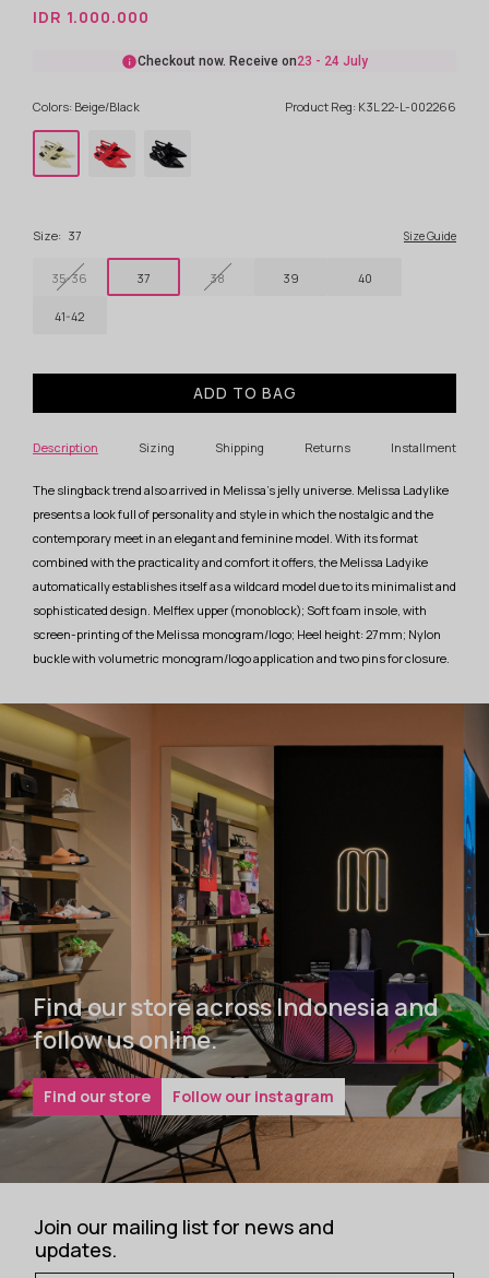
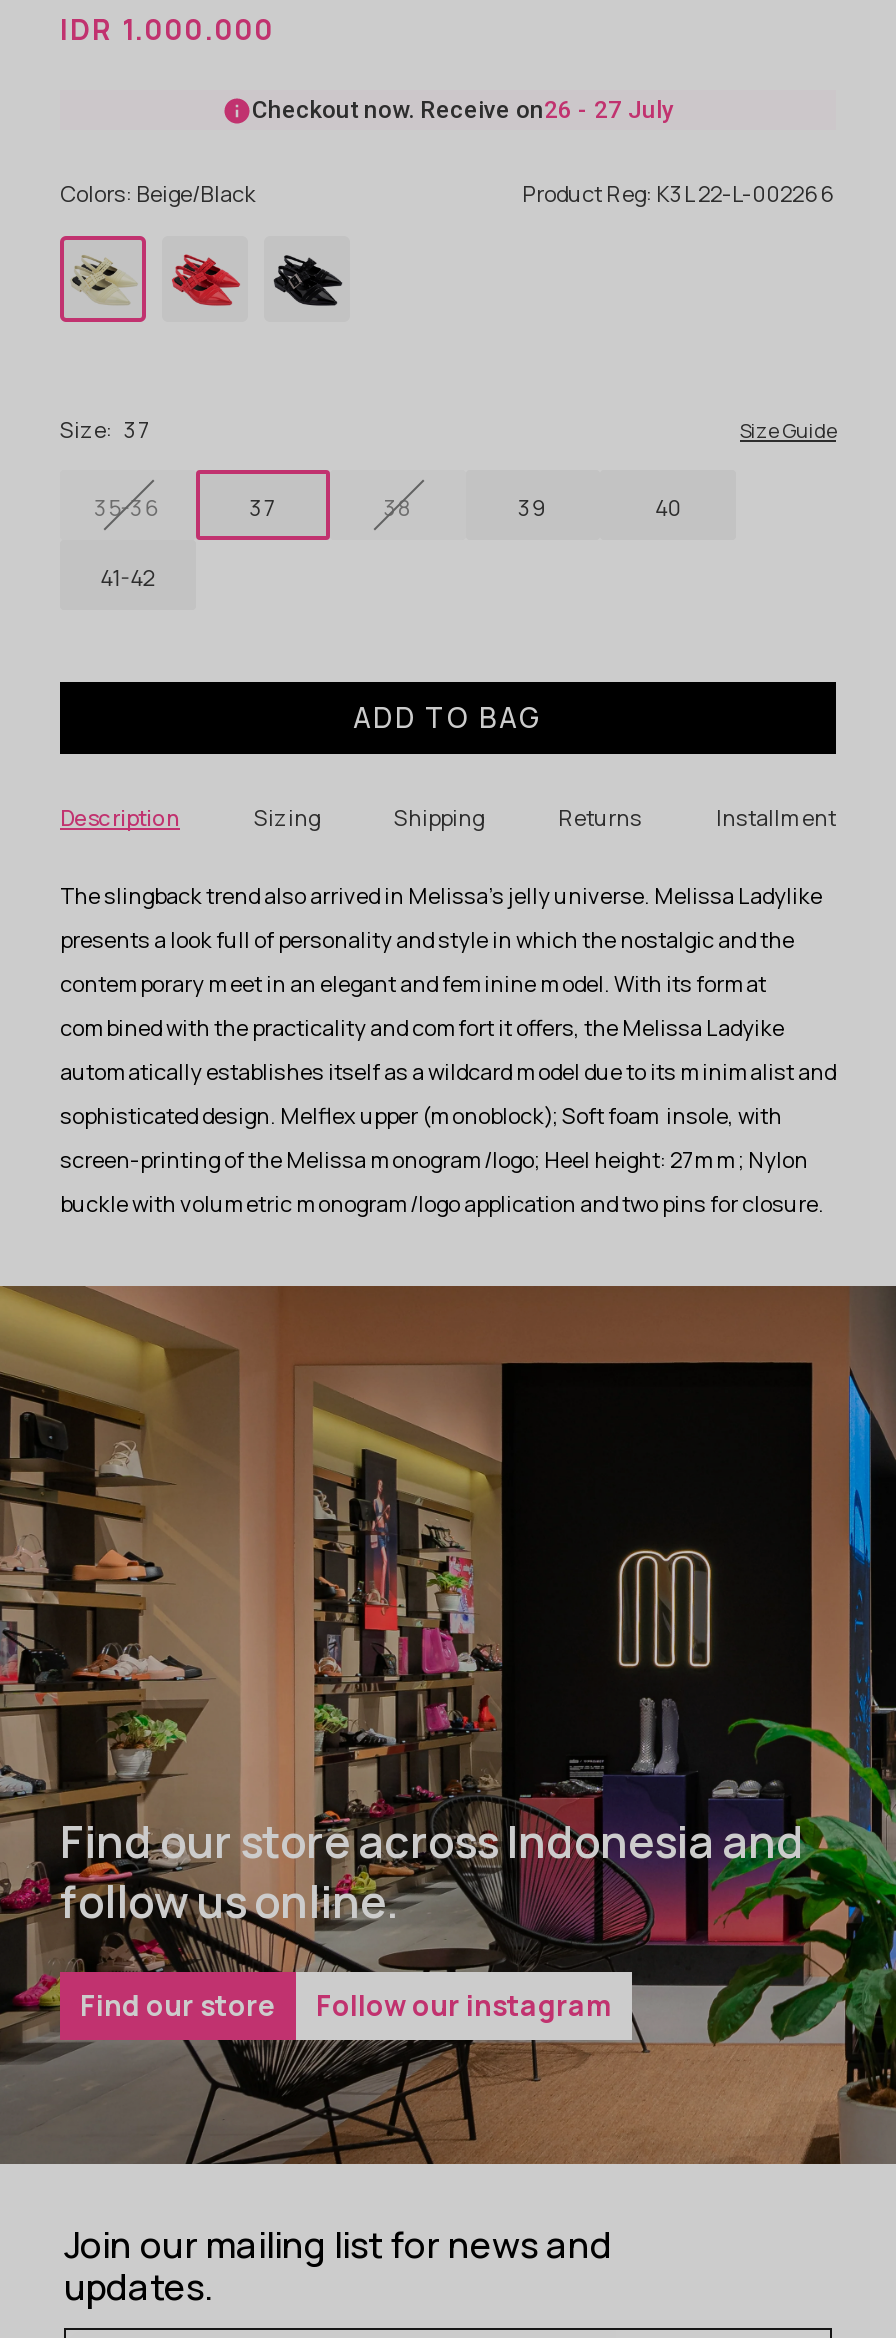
[138,54,368,69] Checkout now. Receive on23 - 24 July -> [252,96,674,124] Checkout now. Receive on26 - 27 July

